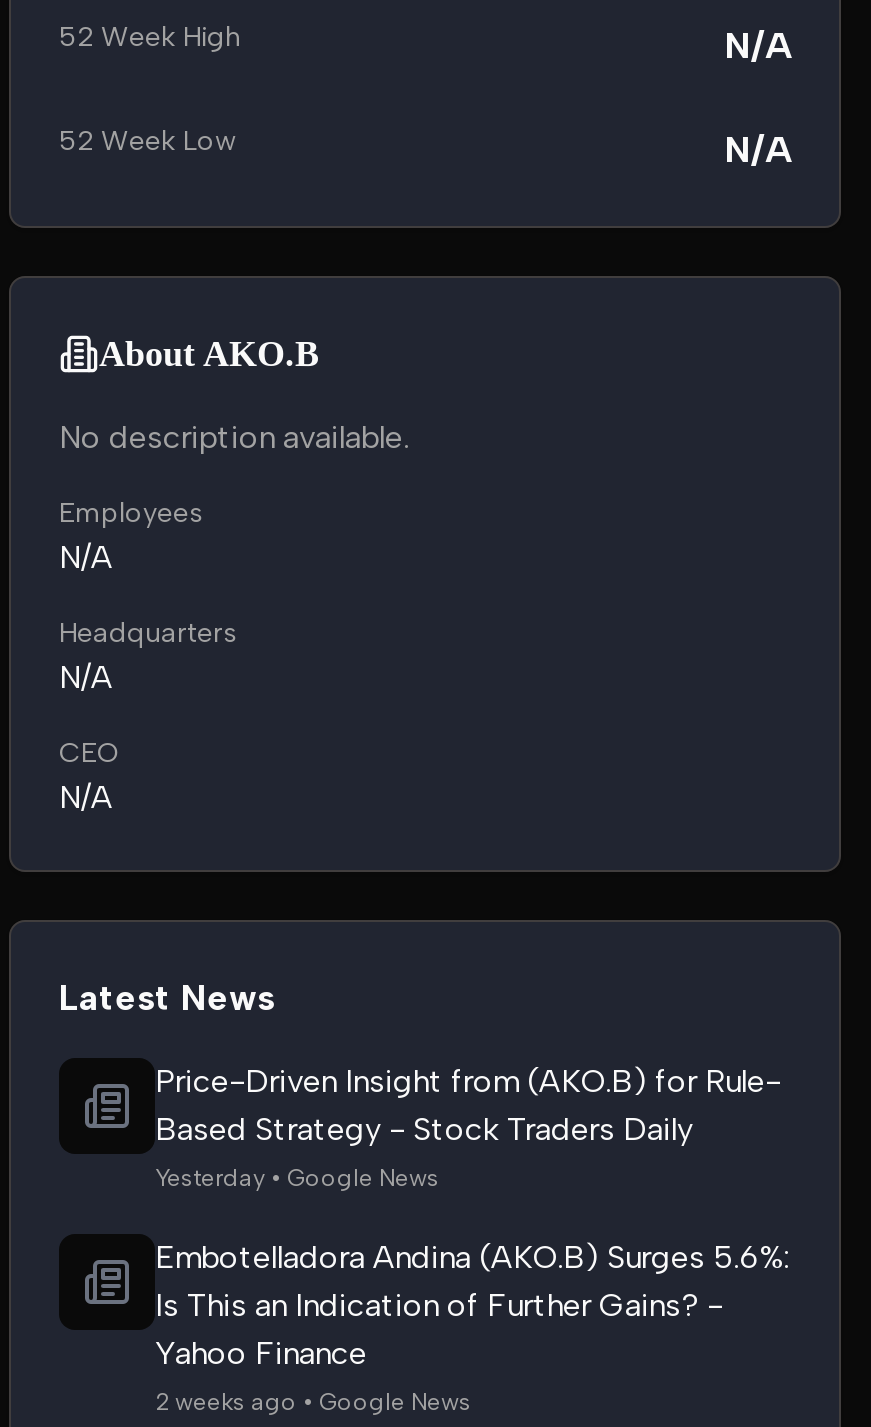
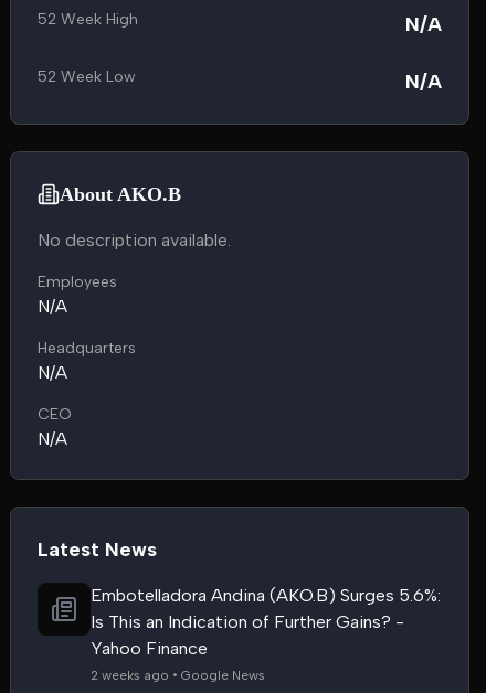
[155,1062,781,1192] Price-Driven Insight from (AKO.B) for Rule- | Based Strategy - Stock Traders Daily | Yesterday • Google News -> none

